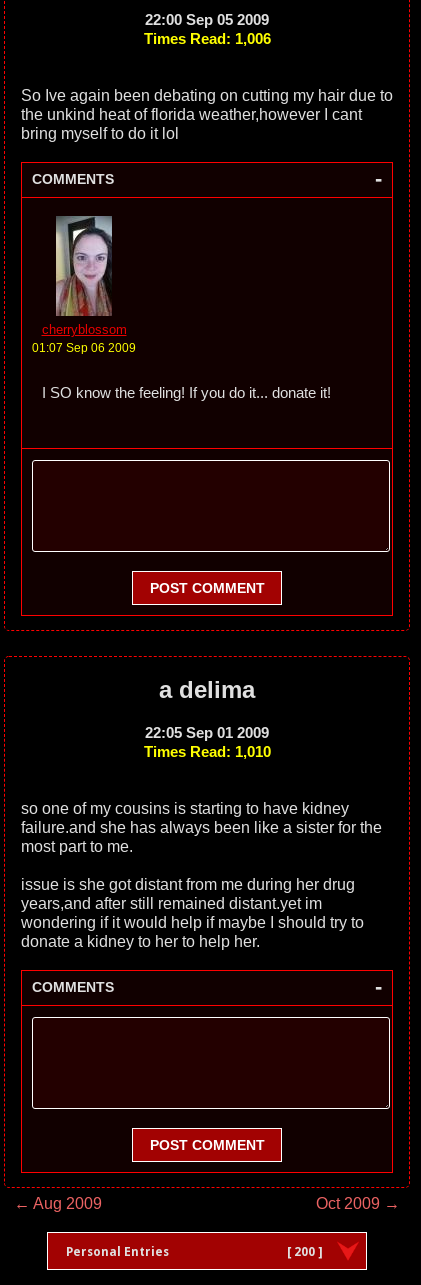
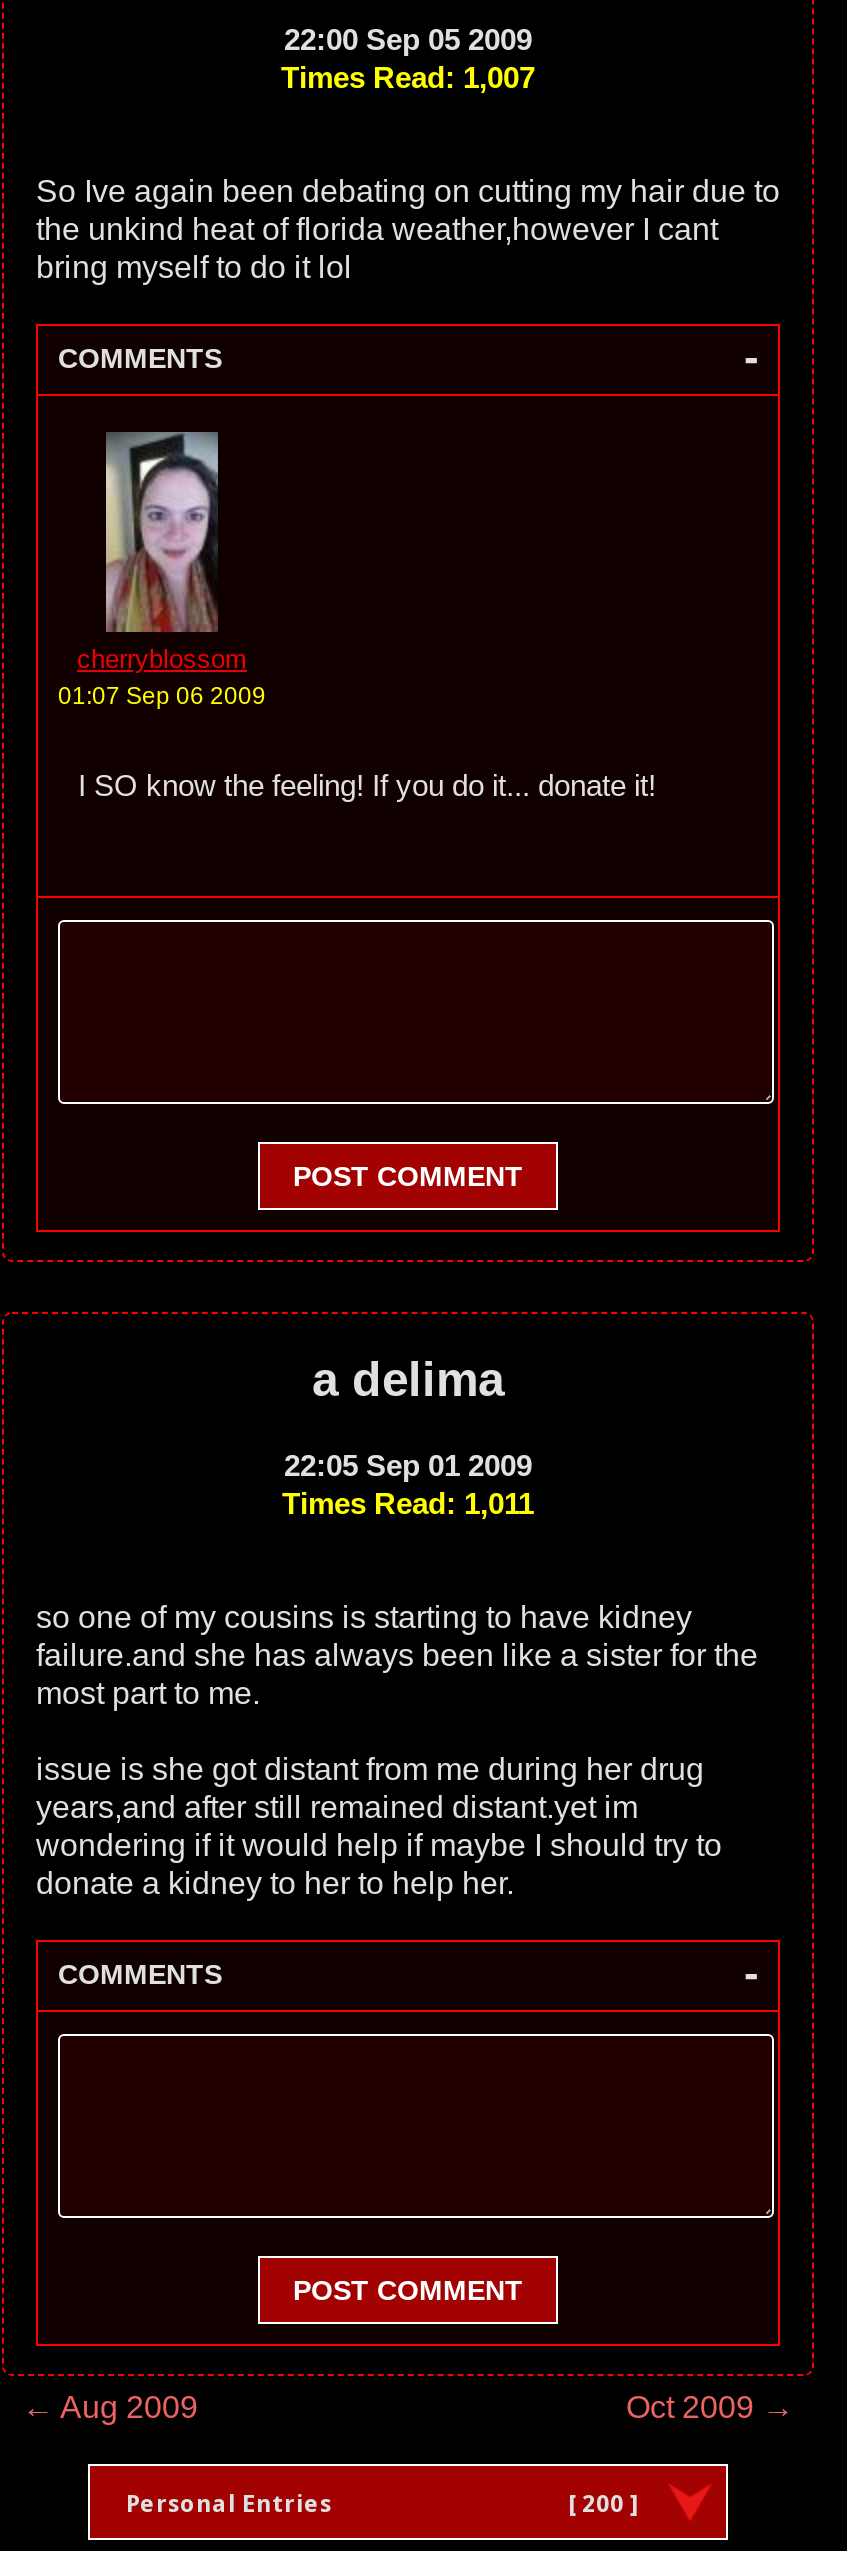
[143,30,270,47] Times Read: 1,006 -> [281,60,535,94] Times Read: 1,007
[143,743,270,760] Times Read: 1,010 -> [282,1486,534,1520] Times Read: 1,011

